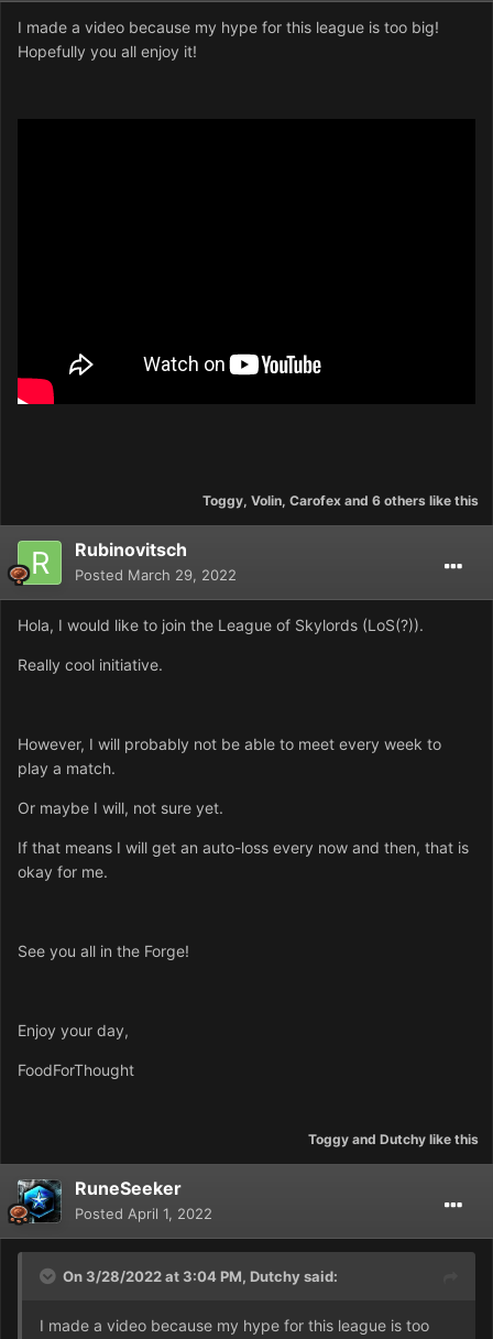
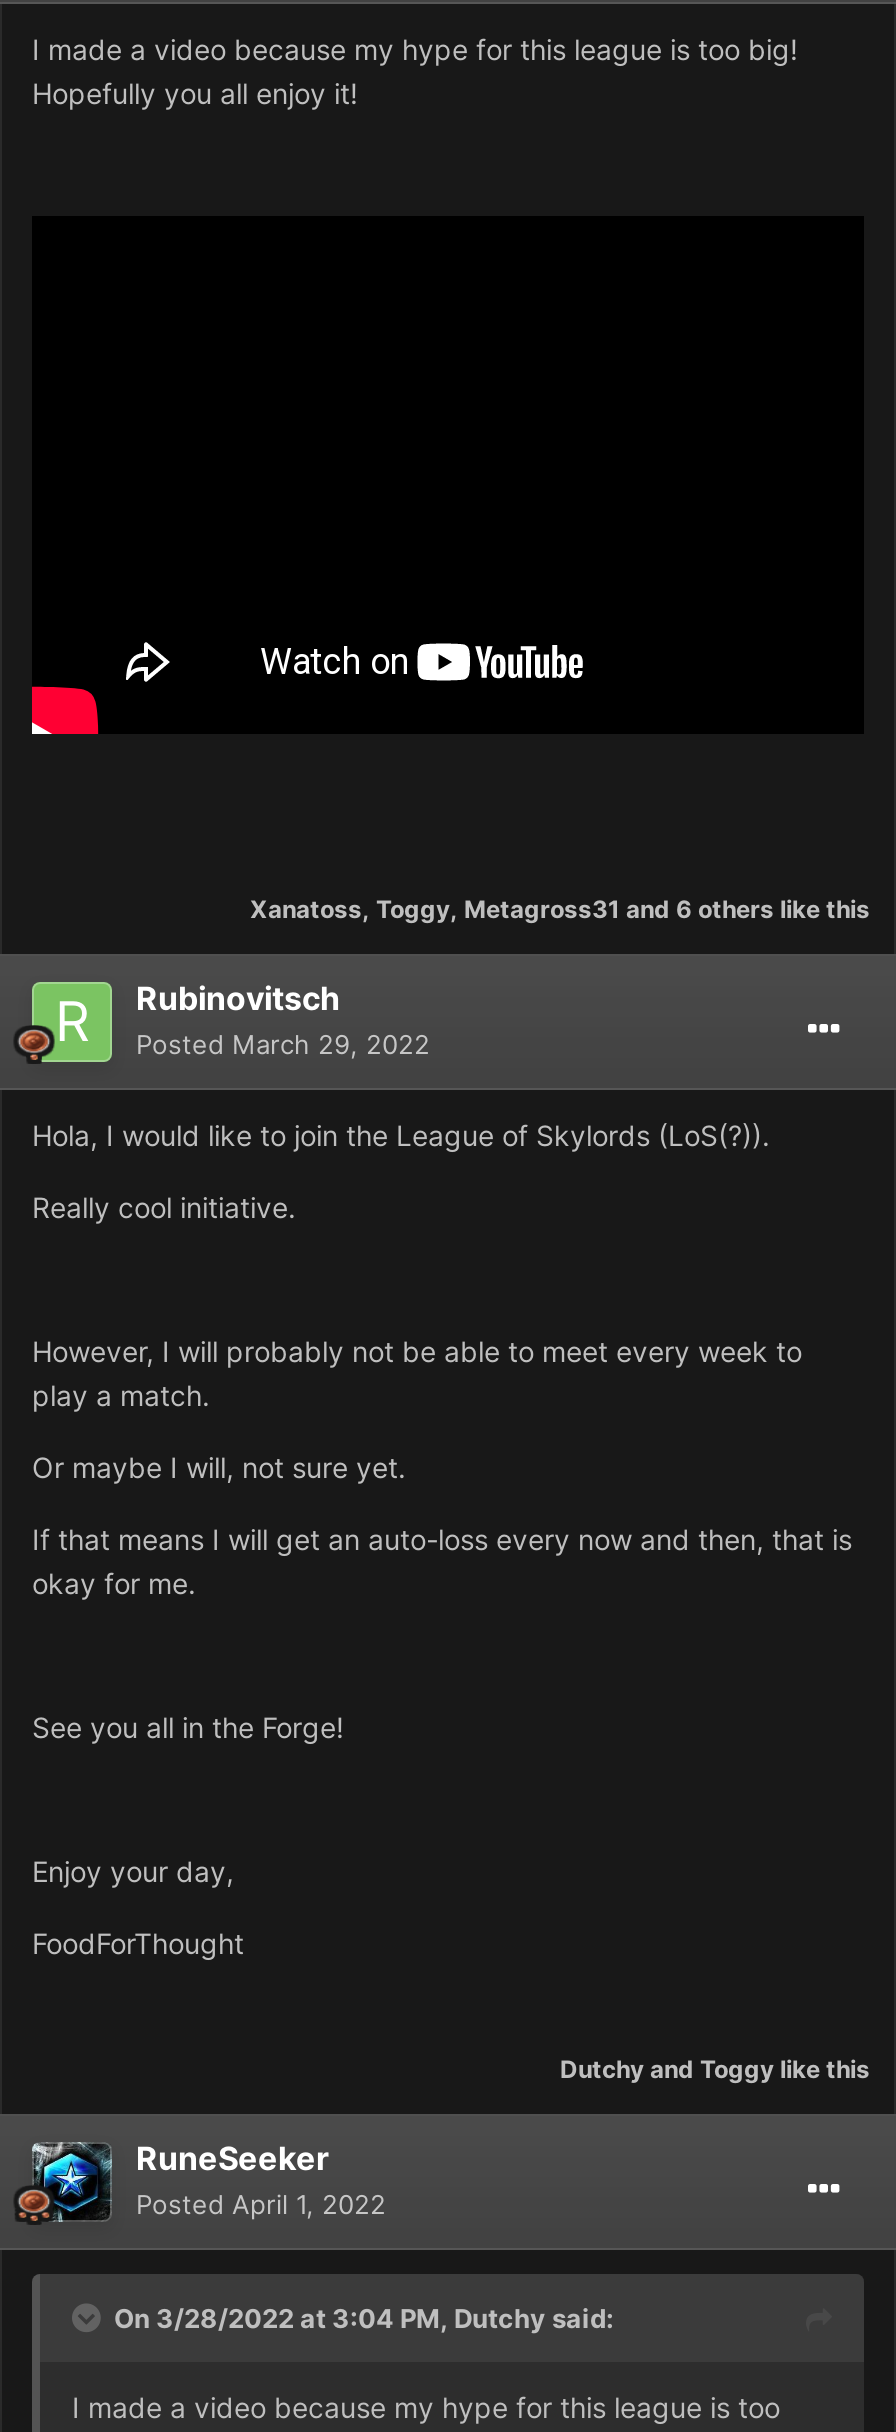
[202,493,479,509] Toggy, Volin, Carofex and 6 others like this -> [250,895,870,925] Xanatoss, Toggy, Metagross31 and 6 others like this
[308,1131,479,1148] Toggy and Dutchy like this -> [560,2055,870,2085] Dutchy and Toggy like this

